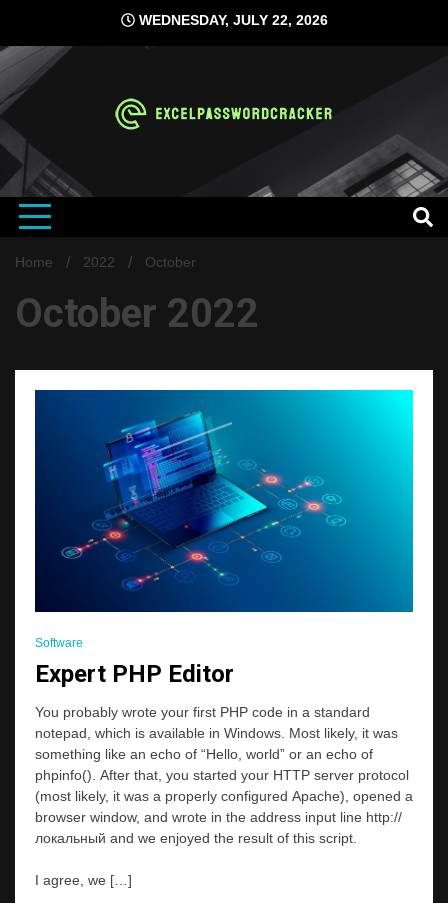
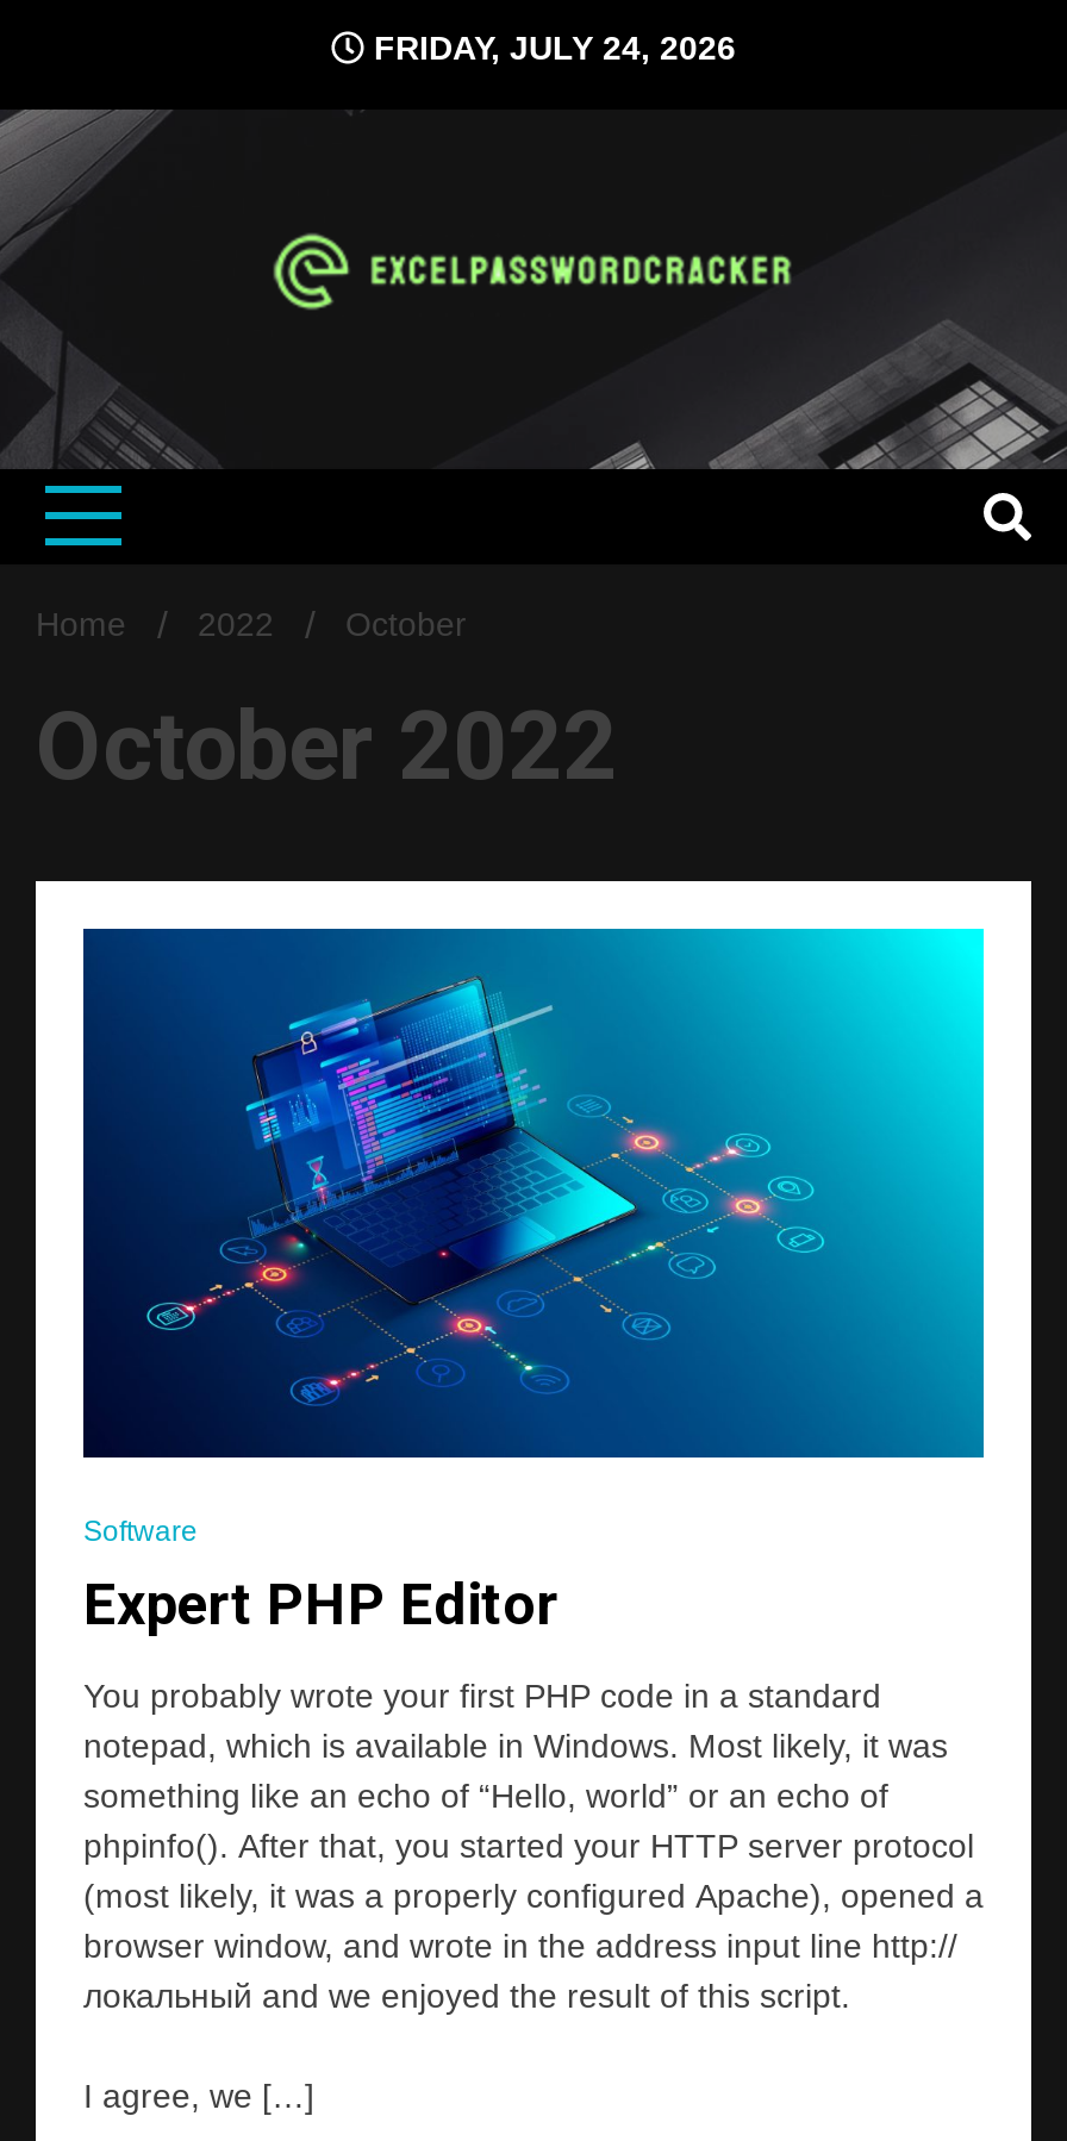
[134,12,327,28] WEDNESDAY, JULY 22, 2026 -> [364,29,736,67] FRIDAY, JULY 24, 2026

